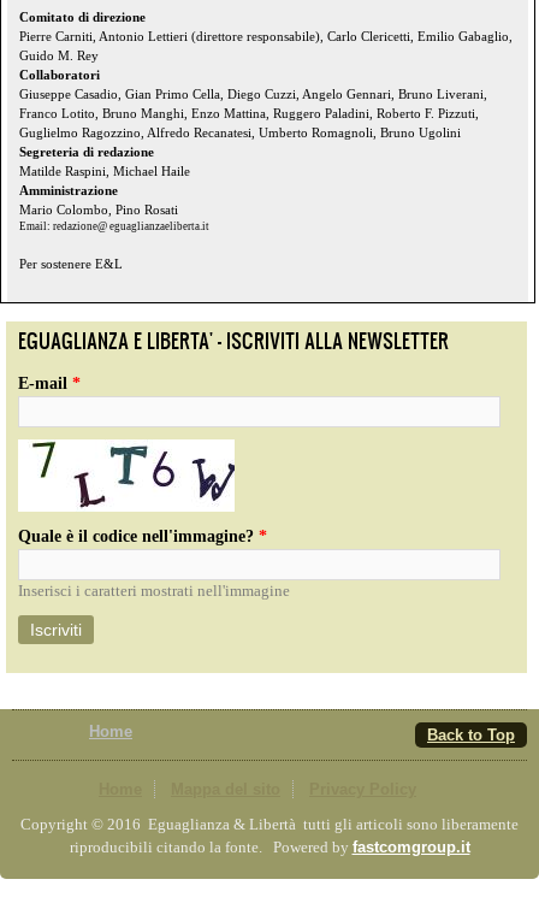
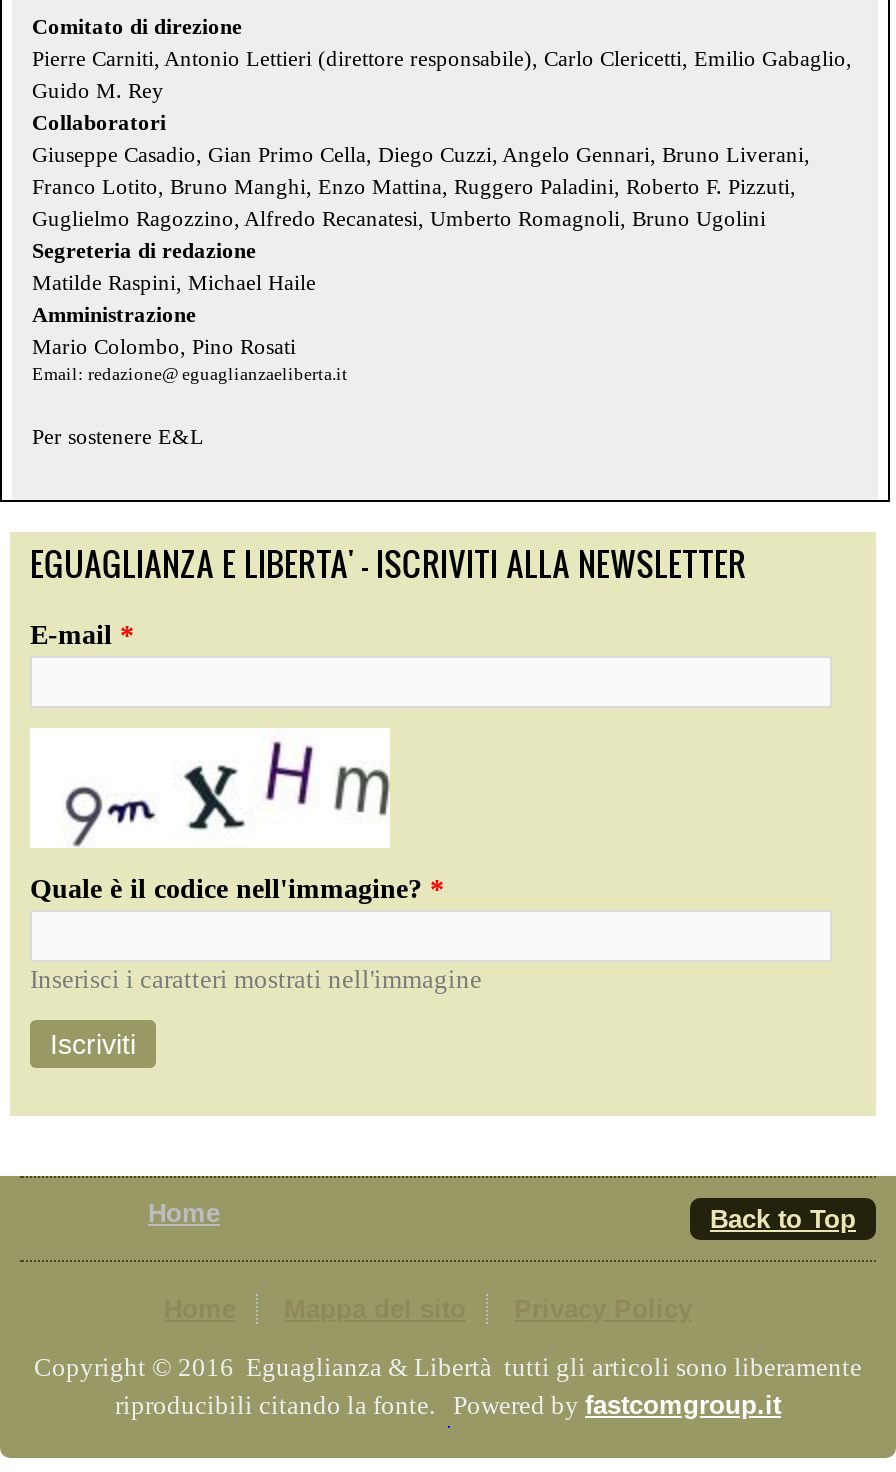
[31,441,236,512] [image] -> [54,730,390,848] [image]

